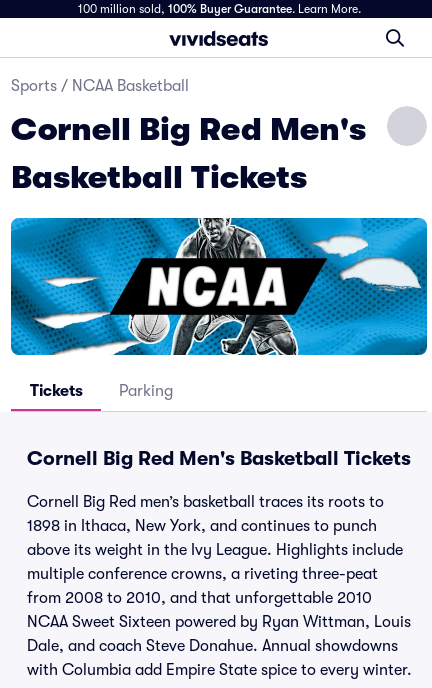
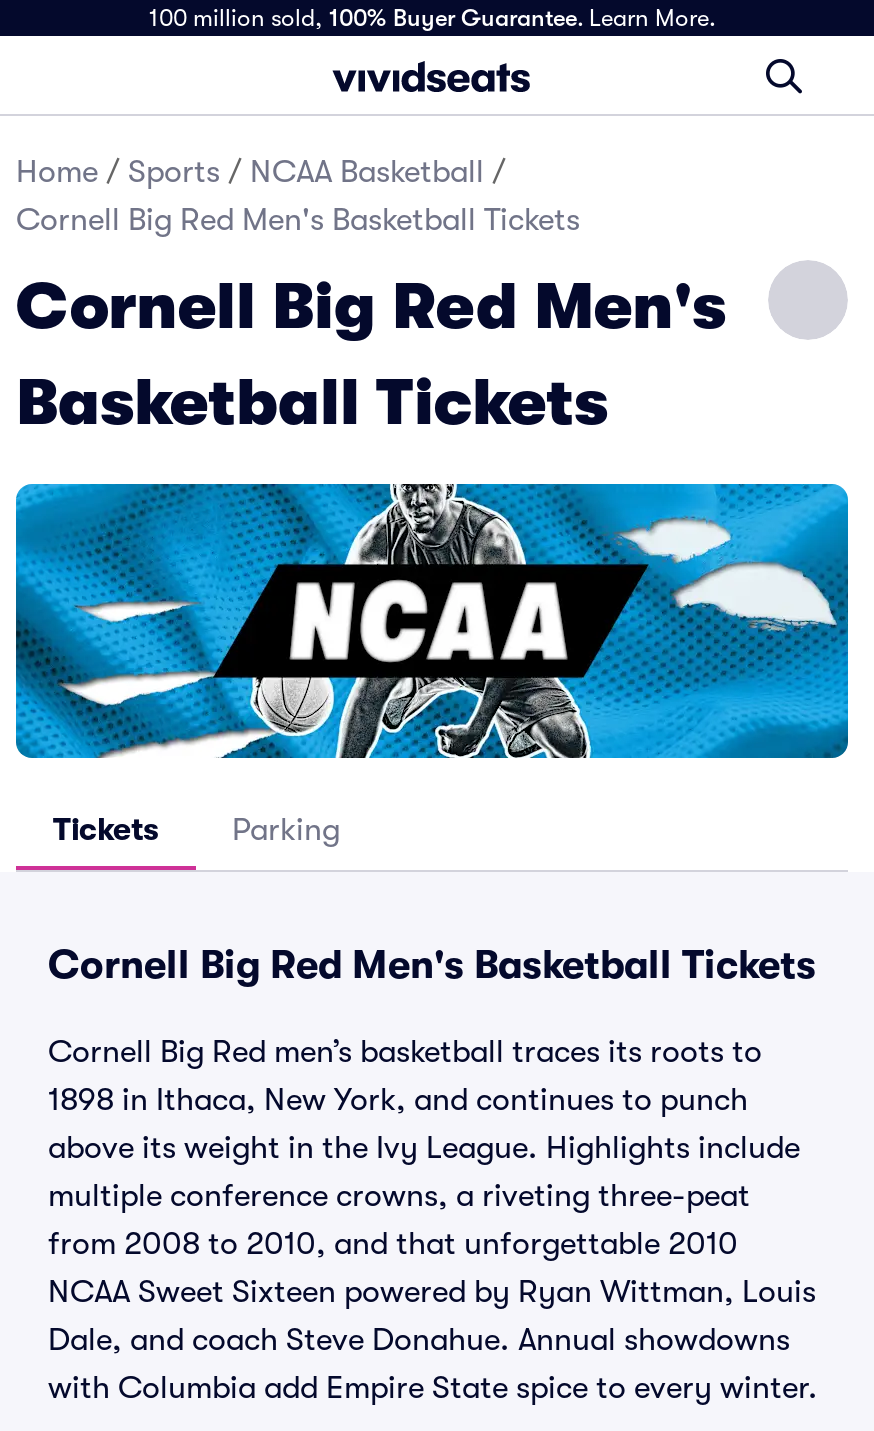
[11,77,189,95] Sports / NCAA Basketball -> [16,154,580,238] Home / Sports / NCAA Basketball / | Cornell Big Red Men's Basketball Tickets

